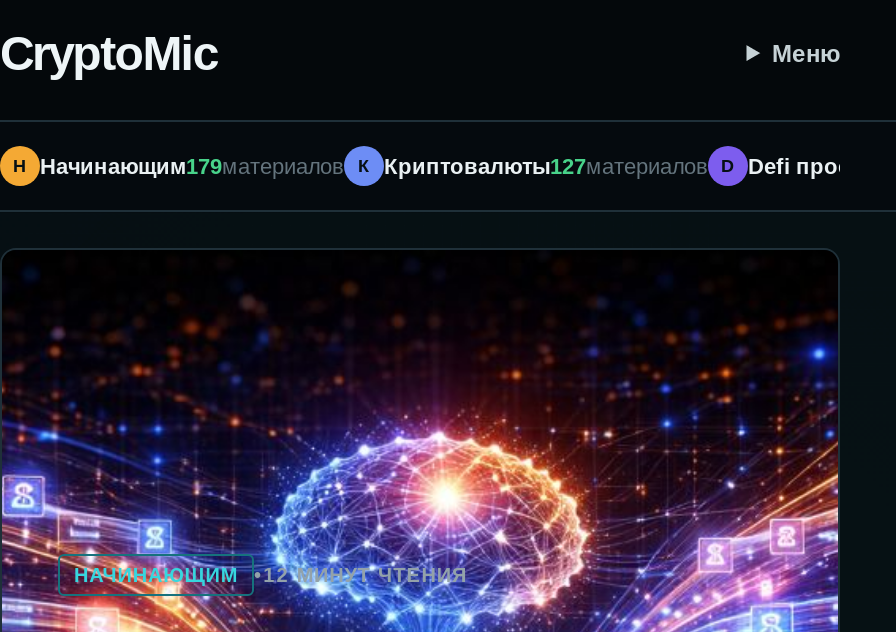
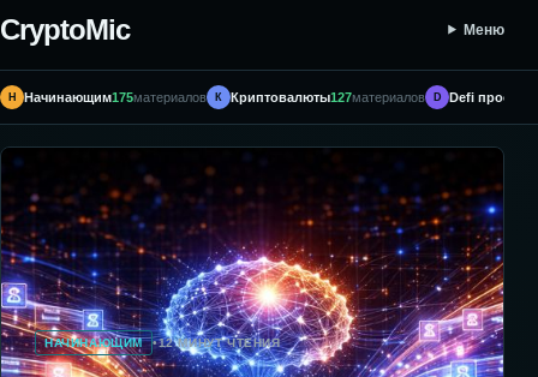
[40,154,344,178] Начинающим179материалов -> [24,90,207,104] Начинающим175материалов

